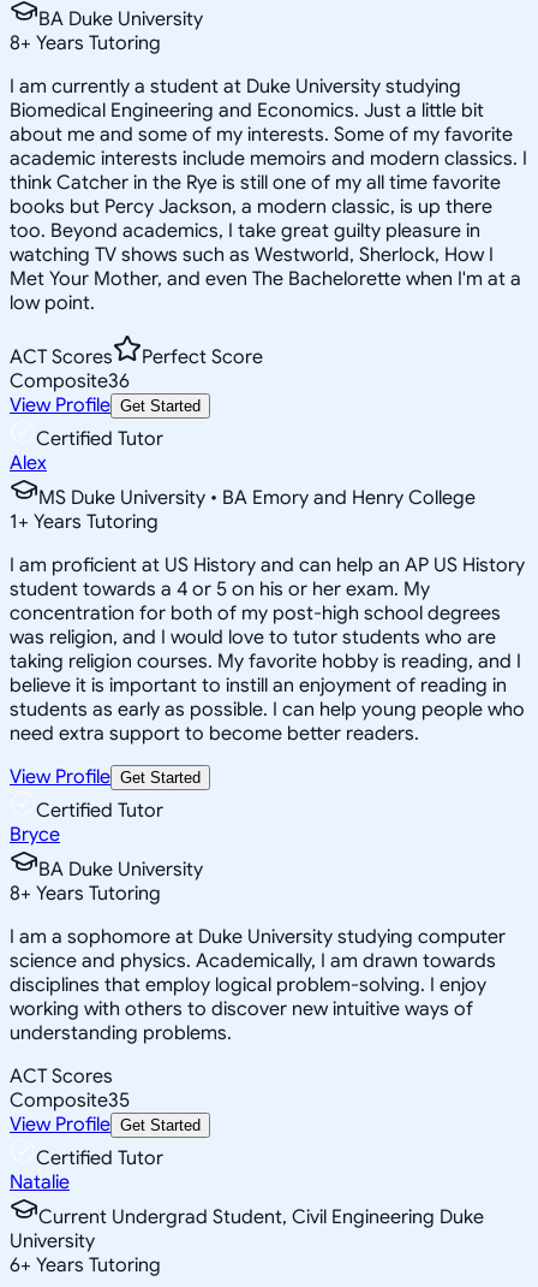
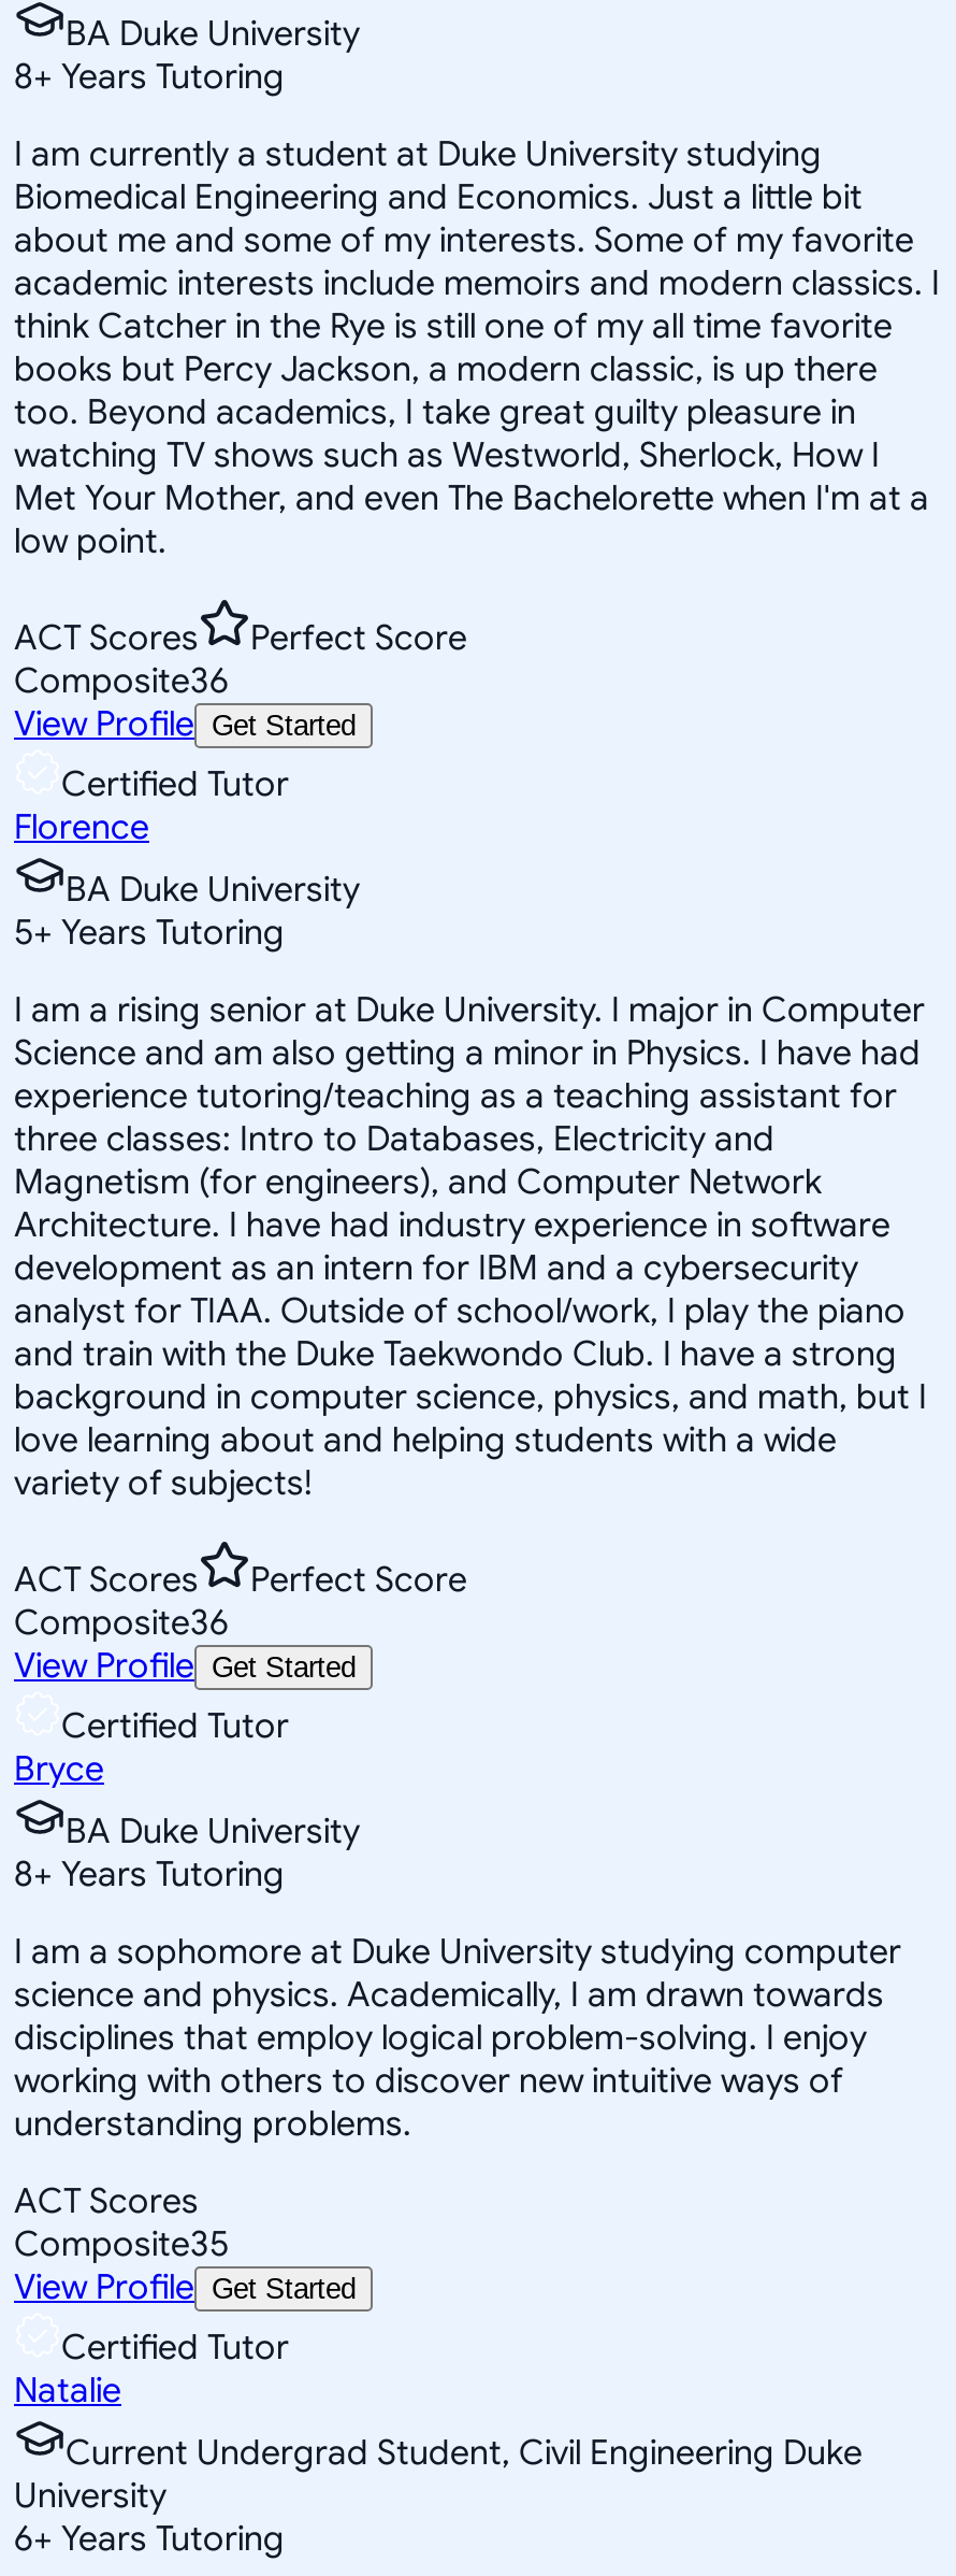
[10,451,525,745] Alex | MS Duke University • BA Emory and Henry College | 1+ Years Tutoring | I am proficient at US History and can help an AP US History | student towards a 4 or 5 on his or her exam. My | concentration for both of my post-high school degrees | was religion, and I would love to tutor students who are | taking religion courses. My favorite hobby is reading, and I | believe it is important to instill an enjoyment of reading in | students as early as possible. I can help young people who | need extra support to become better readers. -> [14,805,927,1644] Florence | BA Duke University | 5+ Years Tutoring | I am a rising senior at Duke University. I major in Computer | Science and am also getting a minor in Physics. I have had | experience tutoring/teaching as a teaching assistant for | three classes: Intro to Databases, Electricity and | Magnetism (for engineers), and Computer Network | Architecture. I have had industry experience in software | development as an intern for IBM and a cybersecurity | analyst for TIAA. Outside of school/work, I play the piano | and train with the Duke Taekwondo Club. I have a strong | background in computer science, physics, and math, but I | love learning about and helping students with a wide | variety of subjects! | ACT Scores | Perfect Score | Composite36

